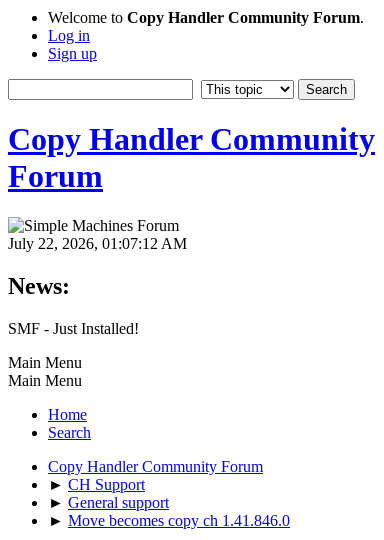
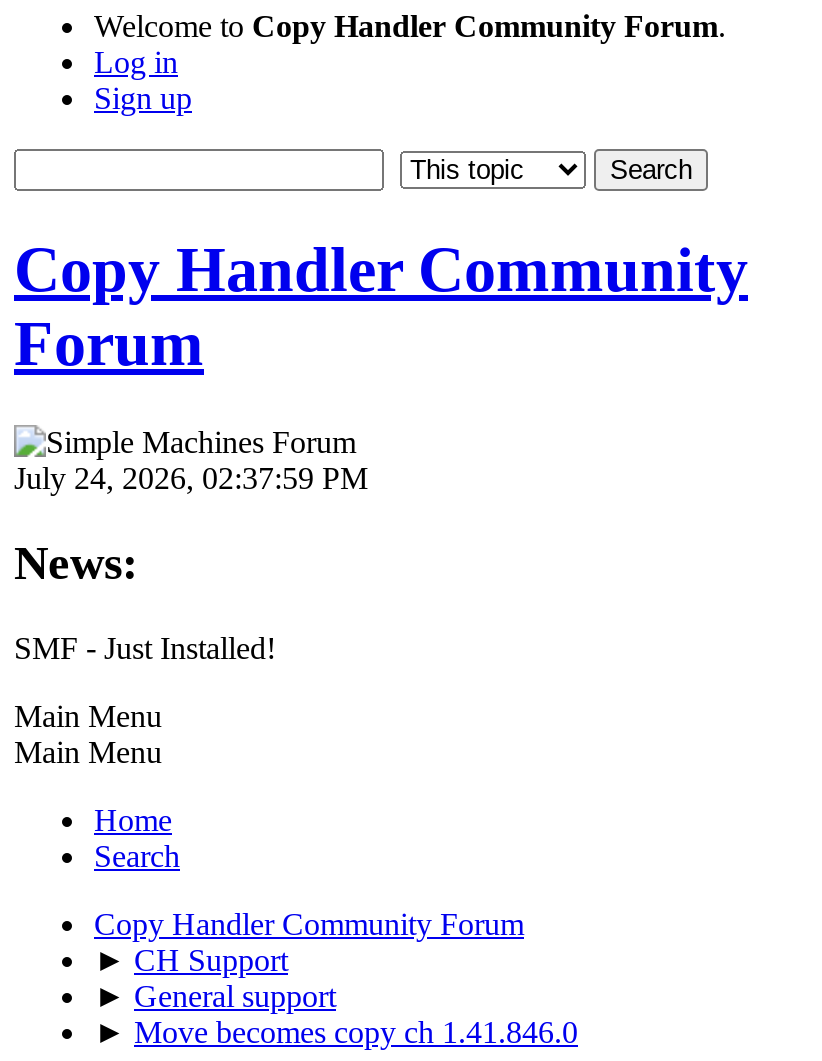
[8,235,187,252] July 22, 2026, 01:07:12 AM -> [14,461,368,495] July 24, 2026, 02:37:59 PM

